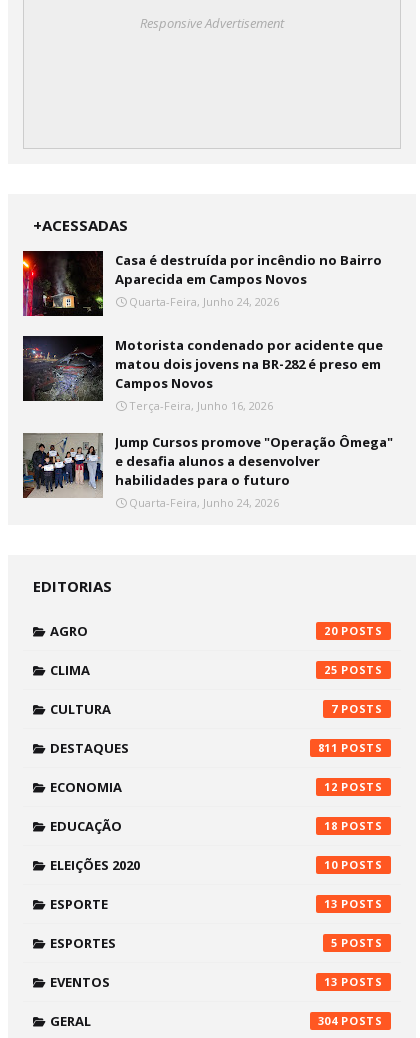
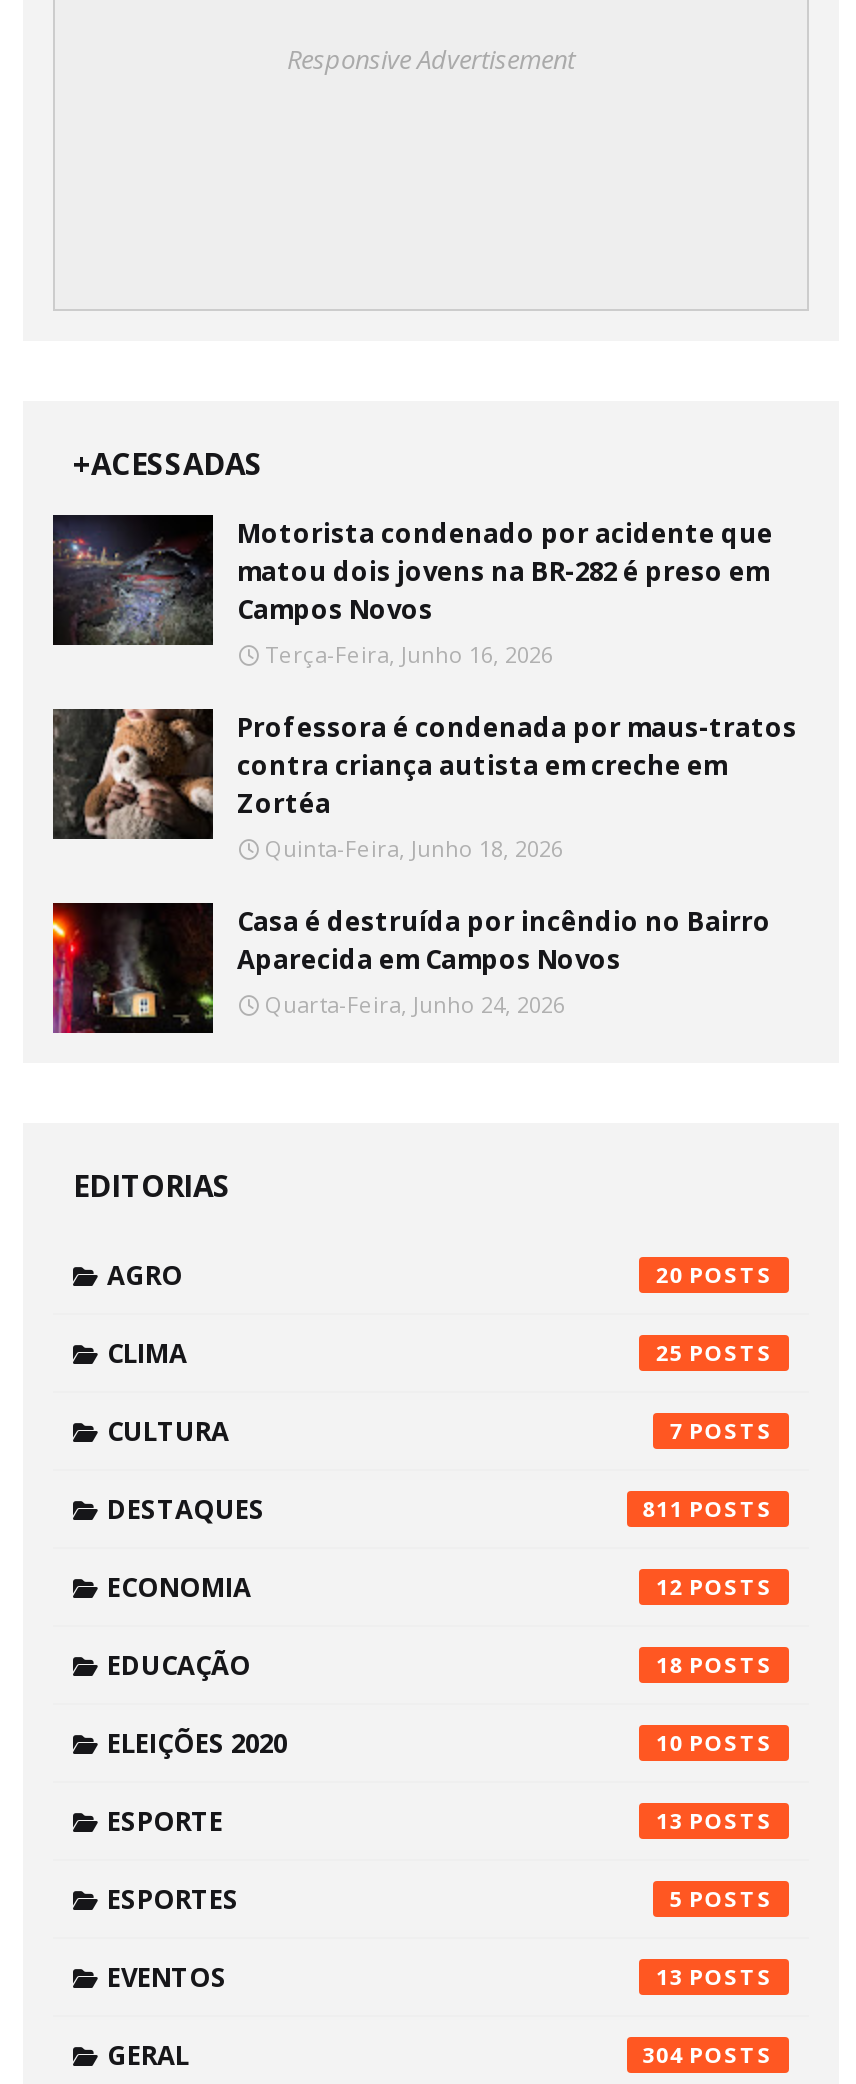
moved [22,250,382,317] -> [51,901,771,1035]: [image] | Casa é destruída por incêndio no Bairro | Aparecida em Campos Novos
[129,293,279,308] Quarta-Feira, Junho 24, 2026 -> none
moved [22,335,383,412] -> [51,514,773,668]: [image] | Motorista condenado por acidente que | matou dois jovens na BR-282 é preso em | Campos Novos | Terça-Feira, Junho 16, 2026
[23,432,393,510] [image] | Jump Cursos promove "Operação Ômega" | e desafia alunos a desenvolver | habilidades para o futuro -> [55,708,797,862] [image] | Professora é condenada por maus-tratos | contra criança autista em creche em | Zortéa | Quinta-Feira, Junho 18, 2026

